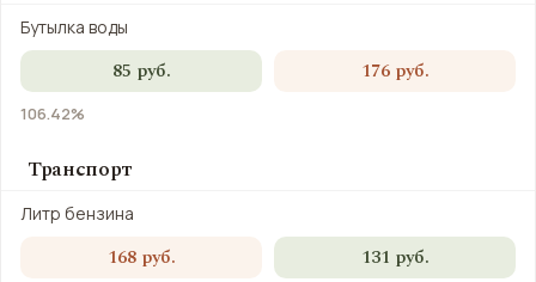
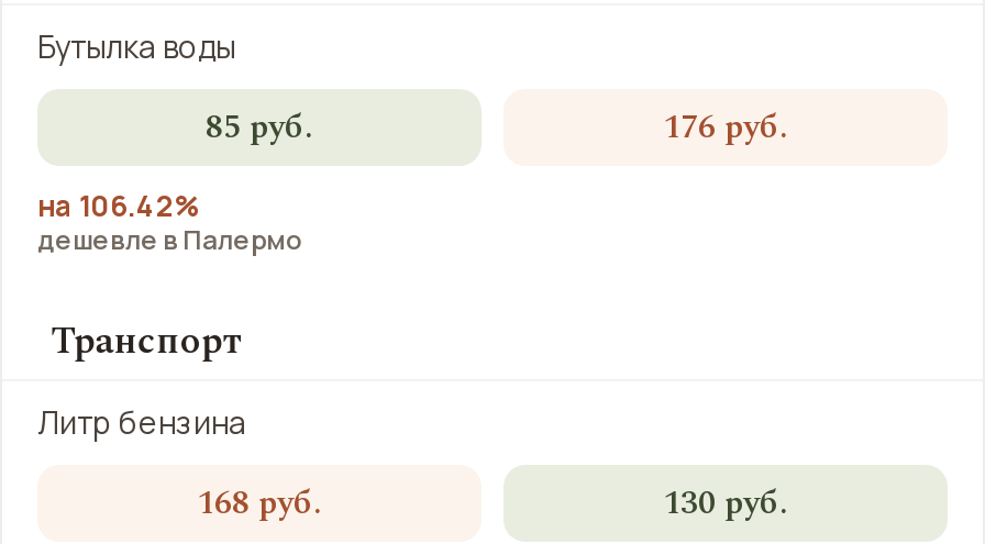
[20,103,85,124] 106.42% -> [37,186,303,258] на 106.42% | дешевле в Палермо
[361,244,429,271] 131 руб. -> [663,478,788,529] 130 руб.

